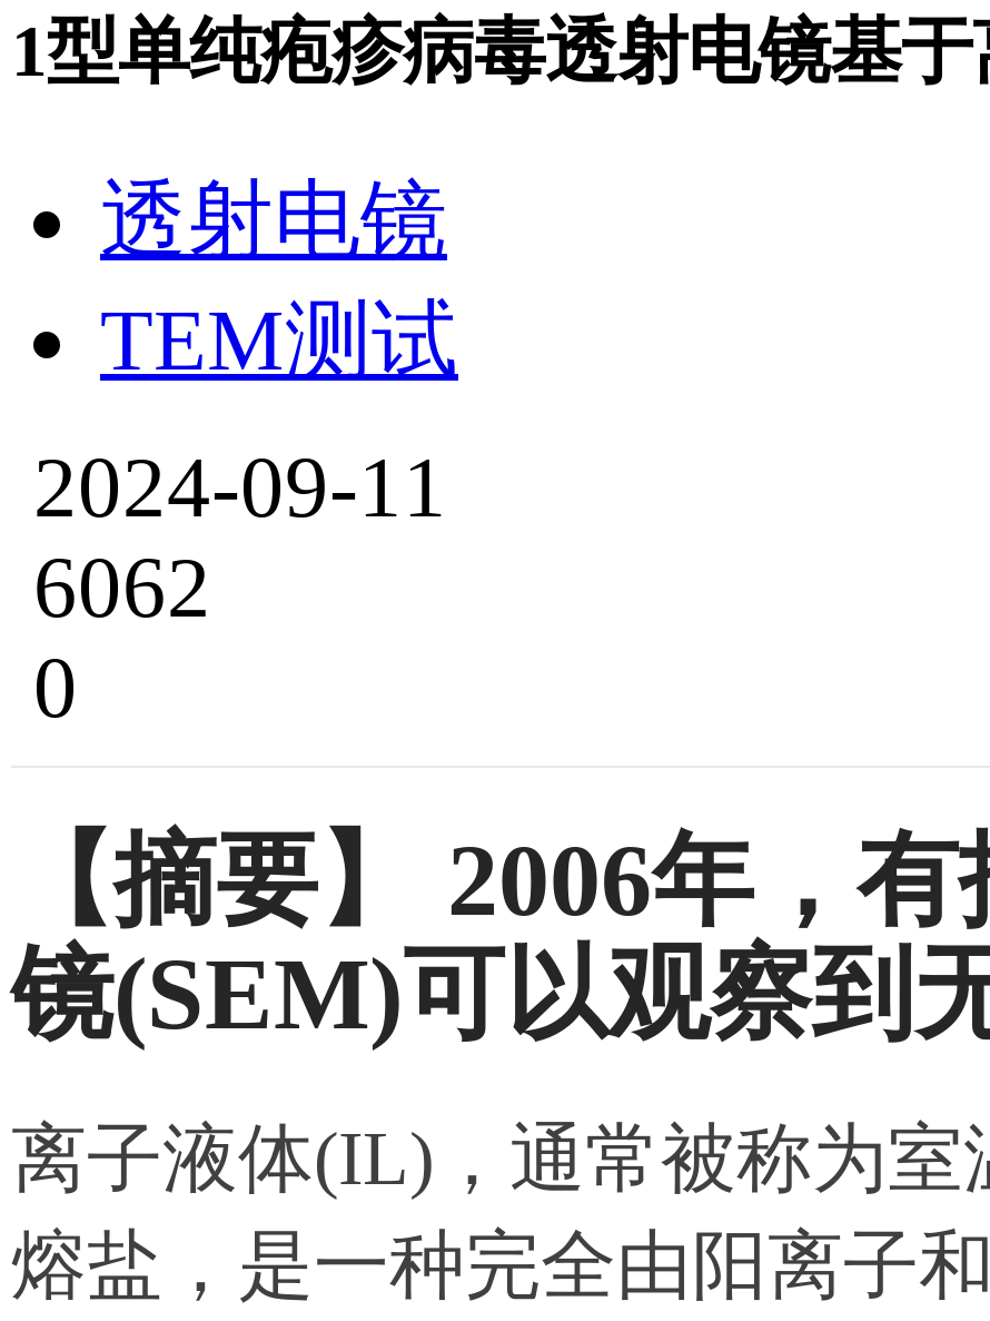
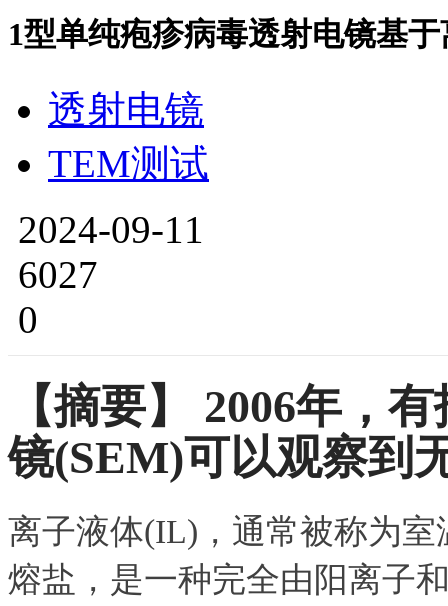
[11,539,211,635] 6062 -> [8,253,98,296] 6027

